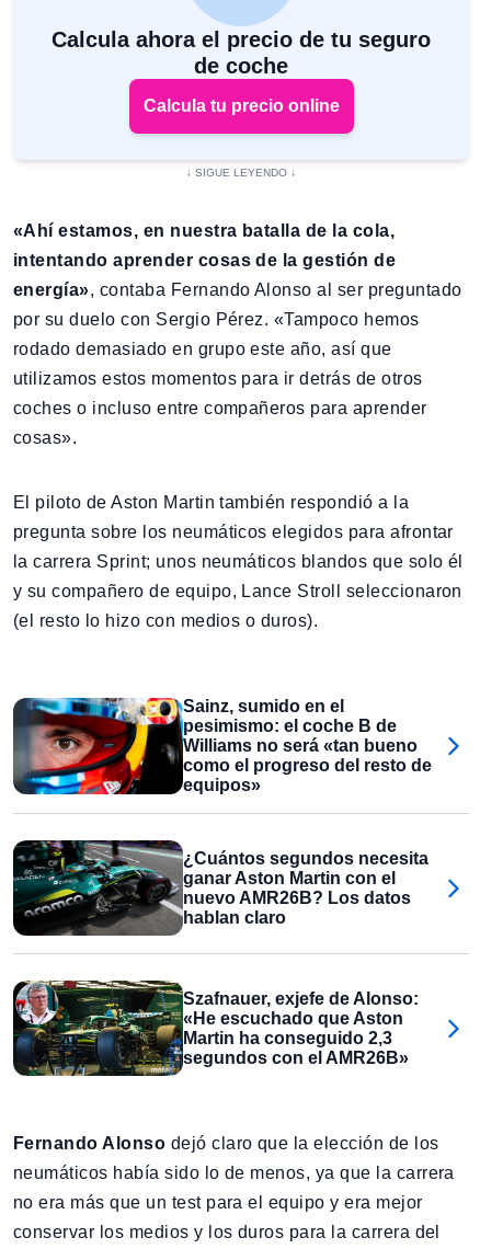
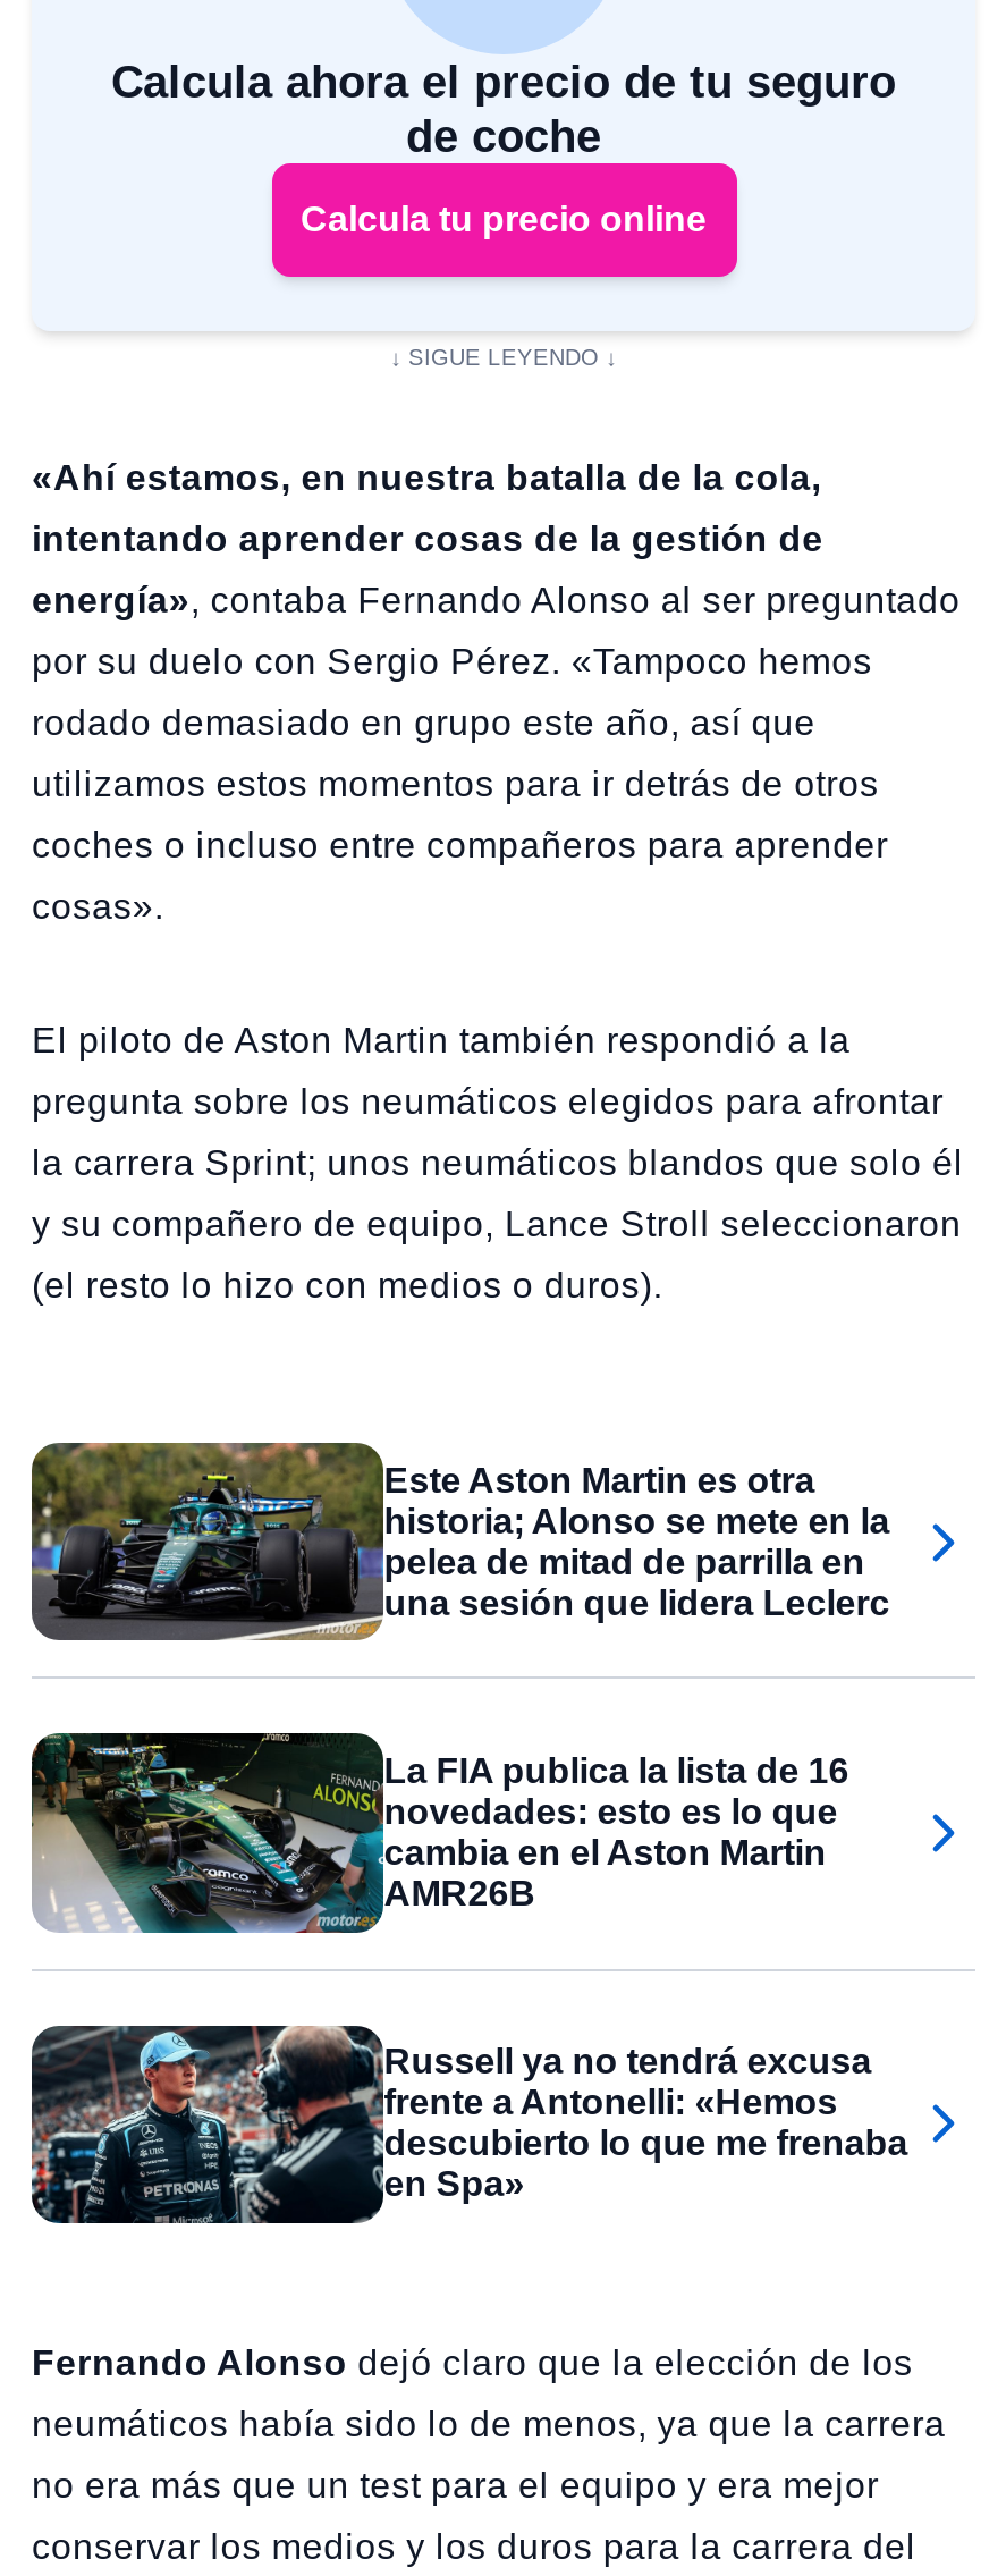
[14,697,432,795] [image] | Sainz, sumido en el | pesimismo: el coche B de | Williams no será «tan bueno | como el progreso del resto de | equipos» -> [32,1441,890,1642] [image] | Este Aston Martin es otra | historia; Alonso se mete en la | pelea de mitad de parrilla en | una sesión que lidera Leclerc
[12,839,429,937] [image] | ¿Cuántos segundos necesita | ganar Aston Martin con el | nuevo AMR26B? Los datos | hablan claro -> [29,1731,849,1933] [image] | La FIA publica la lista de 16 | novedades: esto es lo que | cambia en el Aston Martin | AMR26B
[13,979,419,1077] [image] | Szafnauer, exjefe de Alonso: | «He escuchado que Aston | Martin ha conseguido 2,3 | segundos con el AMR26B» -> [29,2024,908,2226] [image] | Russell ya no tendrá excusa | frente a Antonelli: «Hemos | descubierto lo que me frenaba | en Spa»

